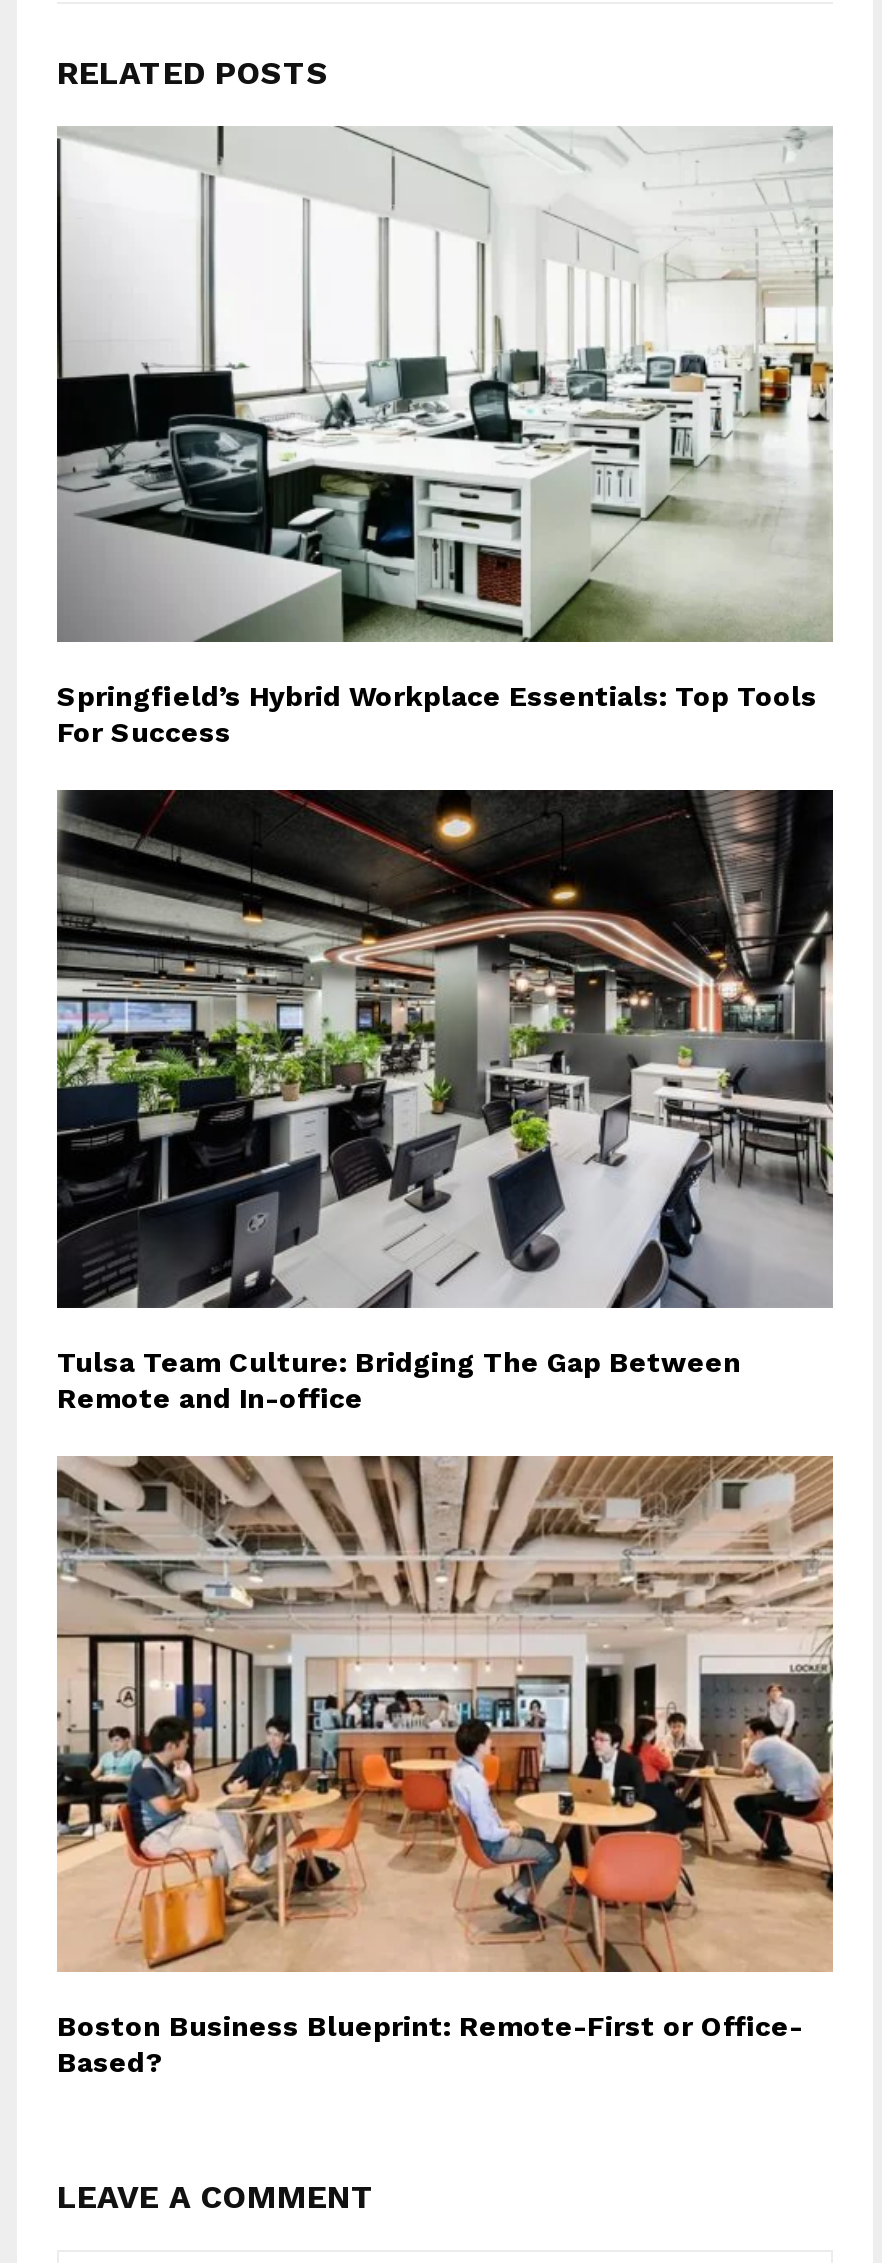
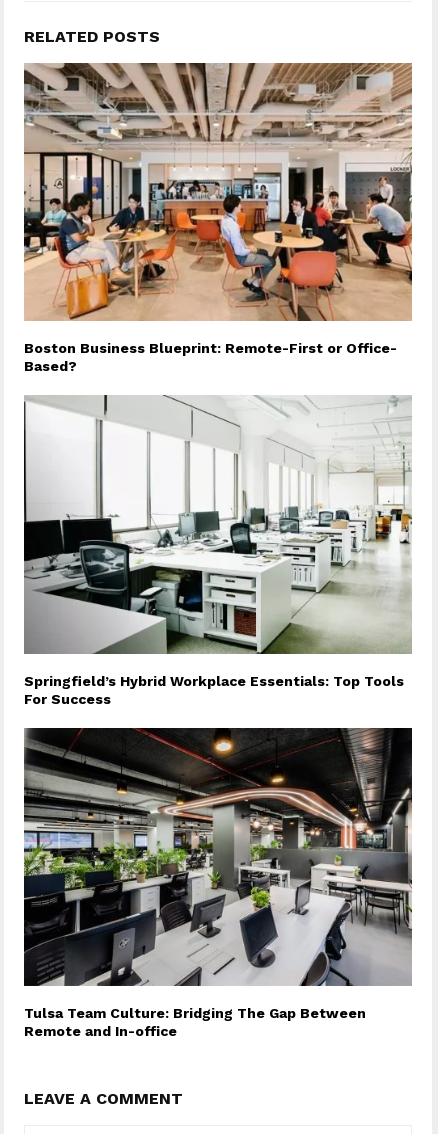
moved [55,124,835,1414] -> [23,395,413,1039]: [image] | Springfield’s Hybrid Workplace Essentials: Top Tools | For Success | Tulsa Team Culture: Bridging The Gap Between | Remote and In-office
moved [55,1454,835,2079] -> [23,62,413,374]: [image] | Boston Business Blueprint: Remote-First or Office- | Based?

